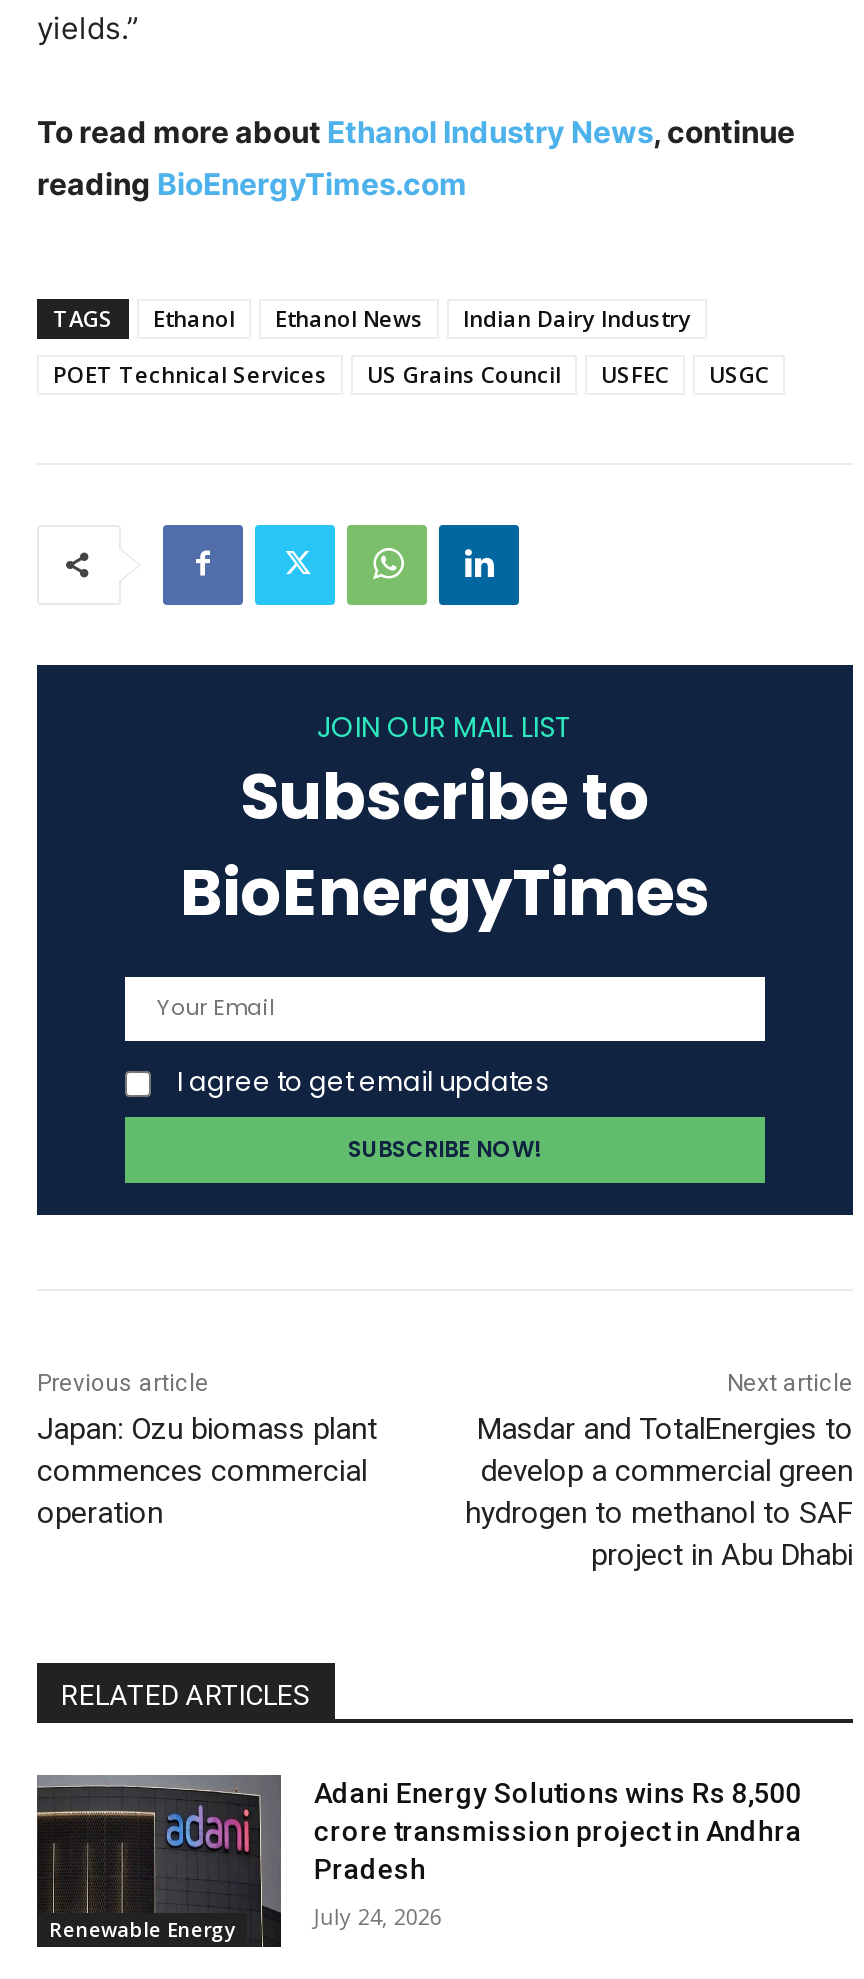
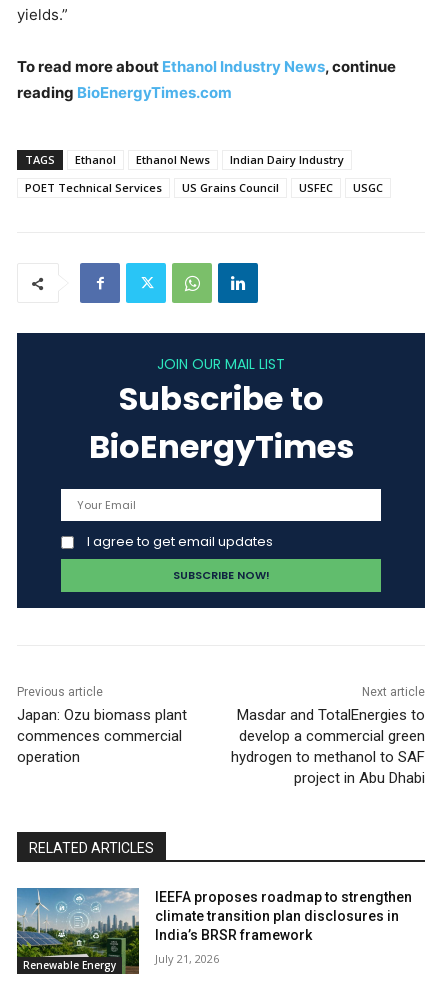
[35,1775,802,1947] [image] | Adani Energy Solutions wins Rs 8,500 | crore transmission project in Andhra | Pradesh -> [16,888,412,974] [image] | IEEFA proposes roadmap to strengthen | climate transition plan disclosures in | India’s BRSR framework
[314,1901,442,1931] July 24, 2026 -> [155,951,219,966] July 21, 2026

